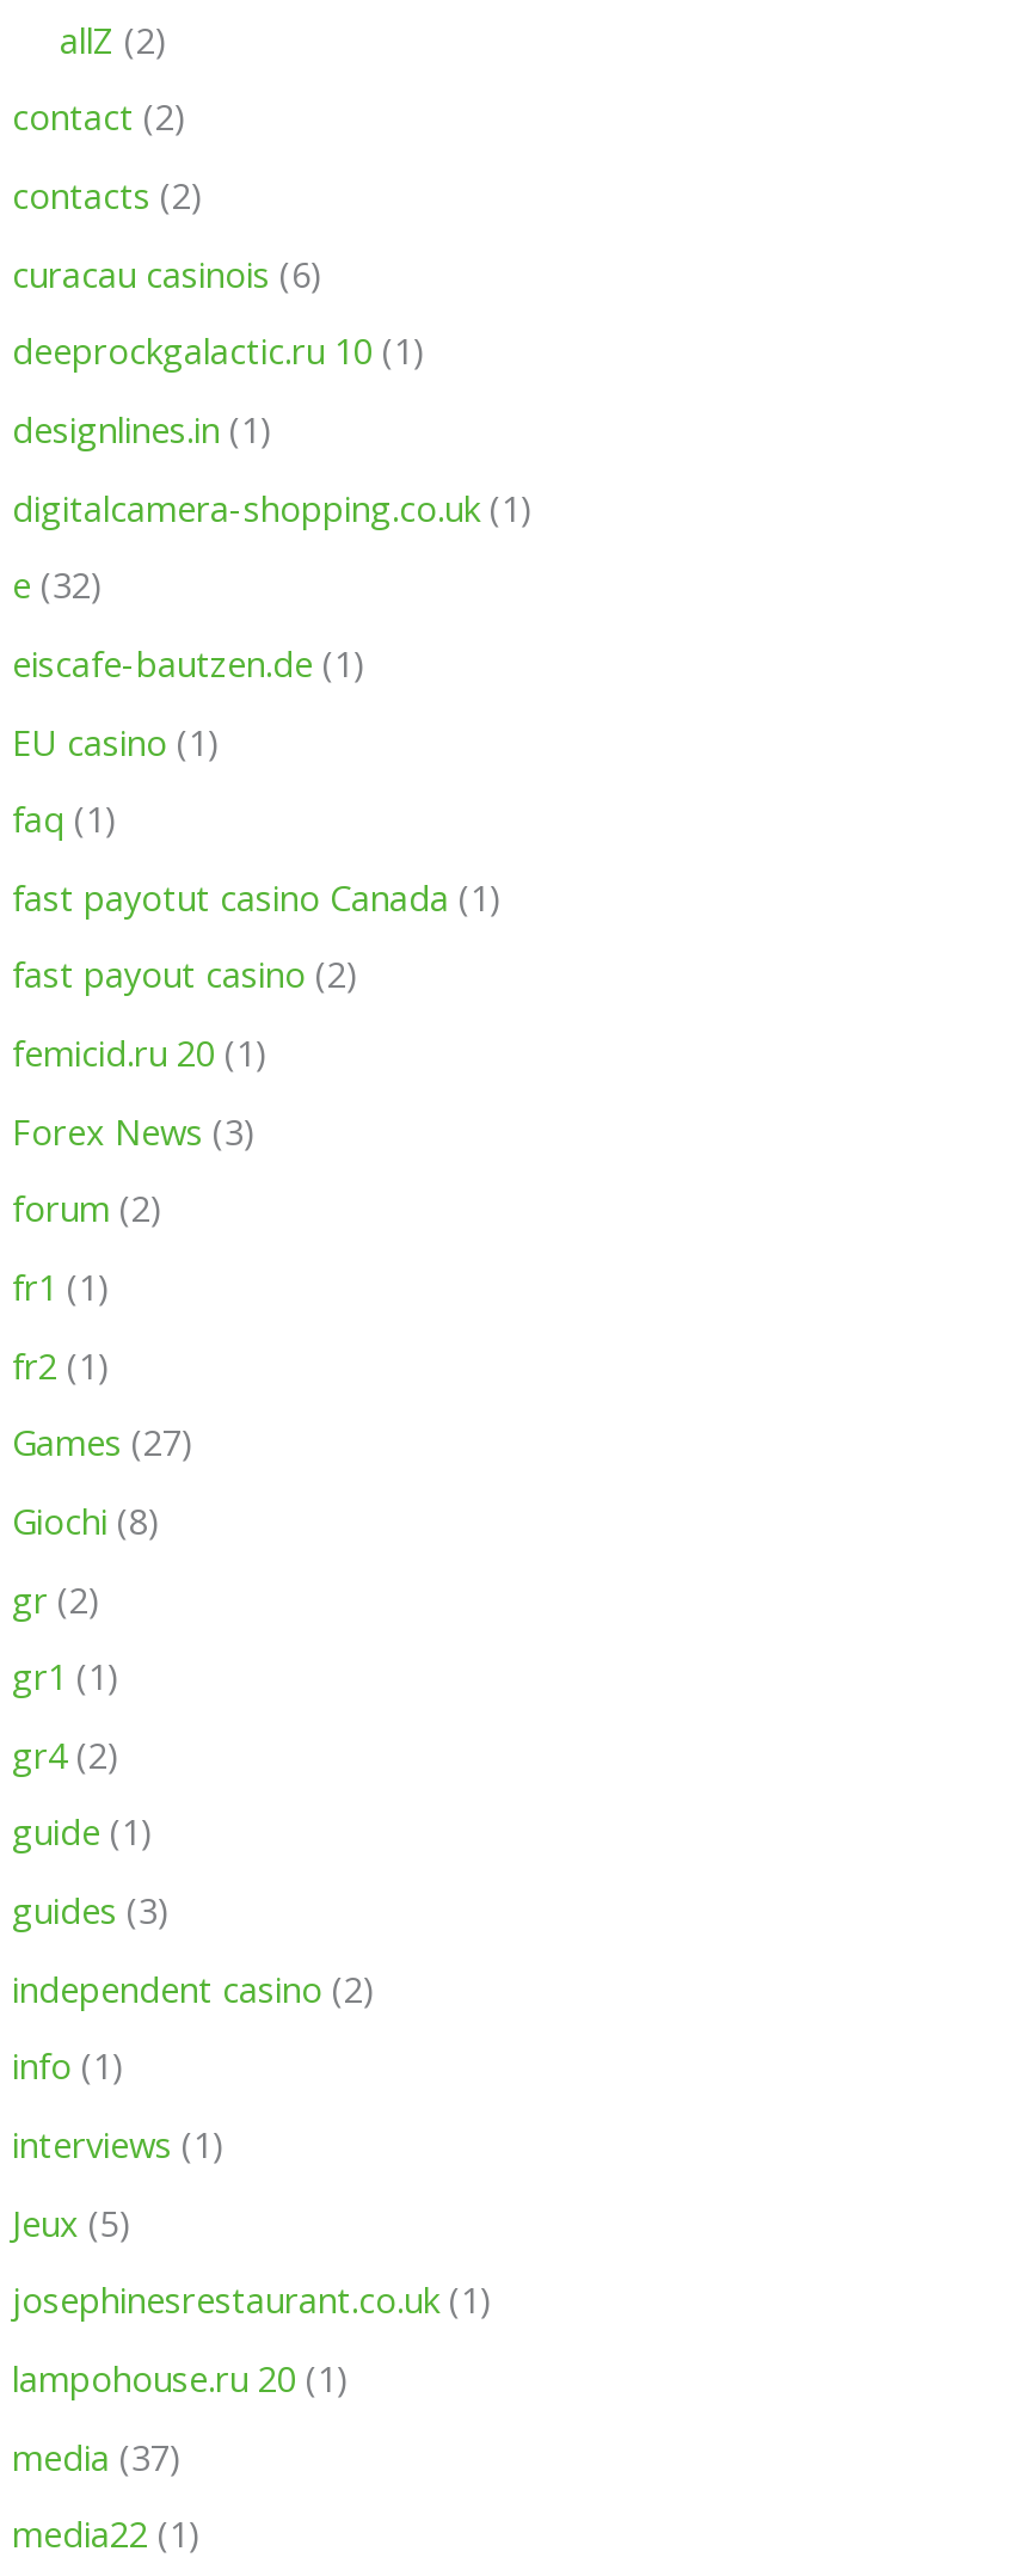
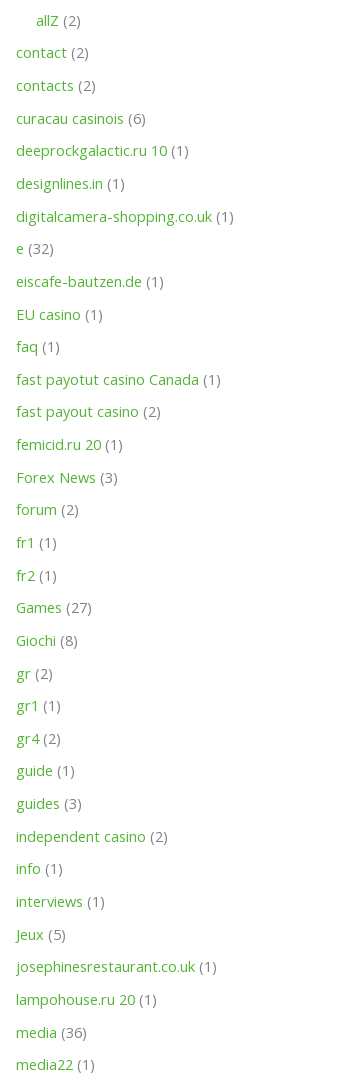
[12,2432,182,2480] media (37) -> [16,1022,87,1042] media (36)

